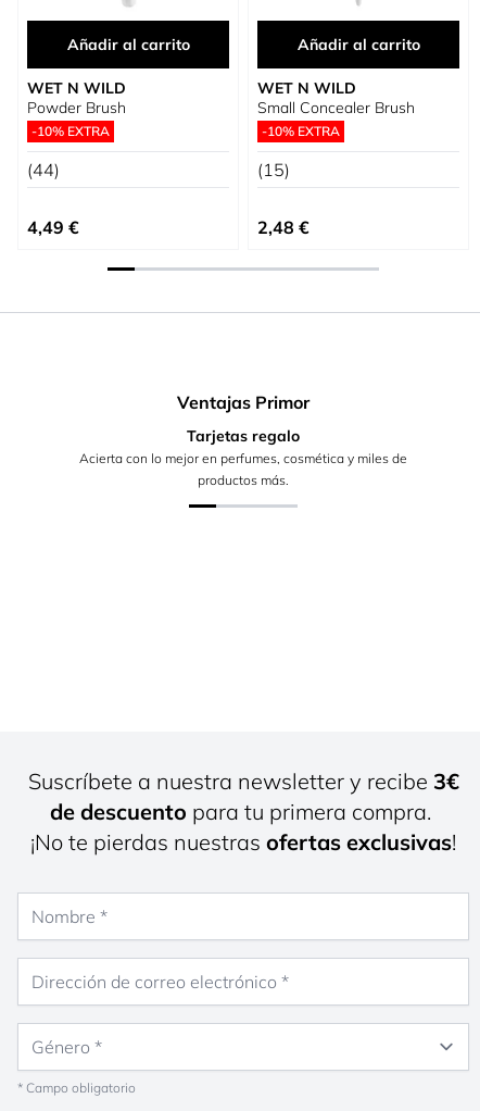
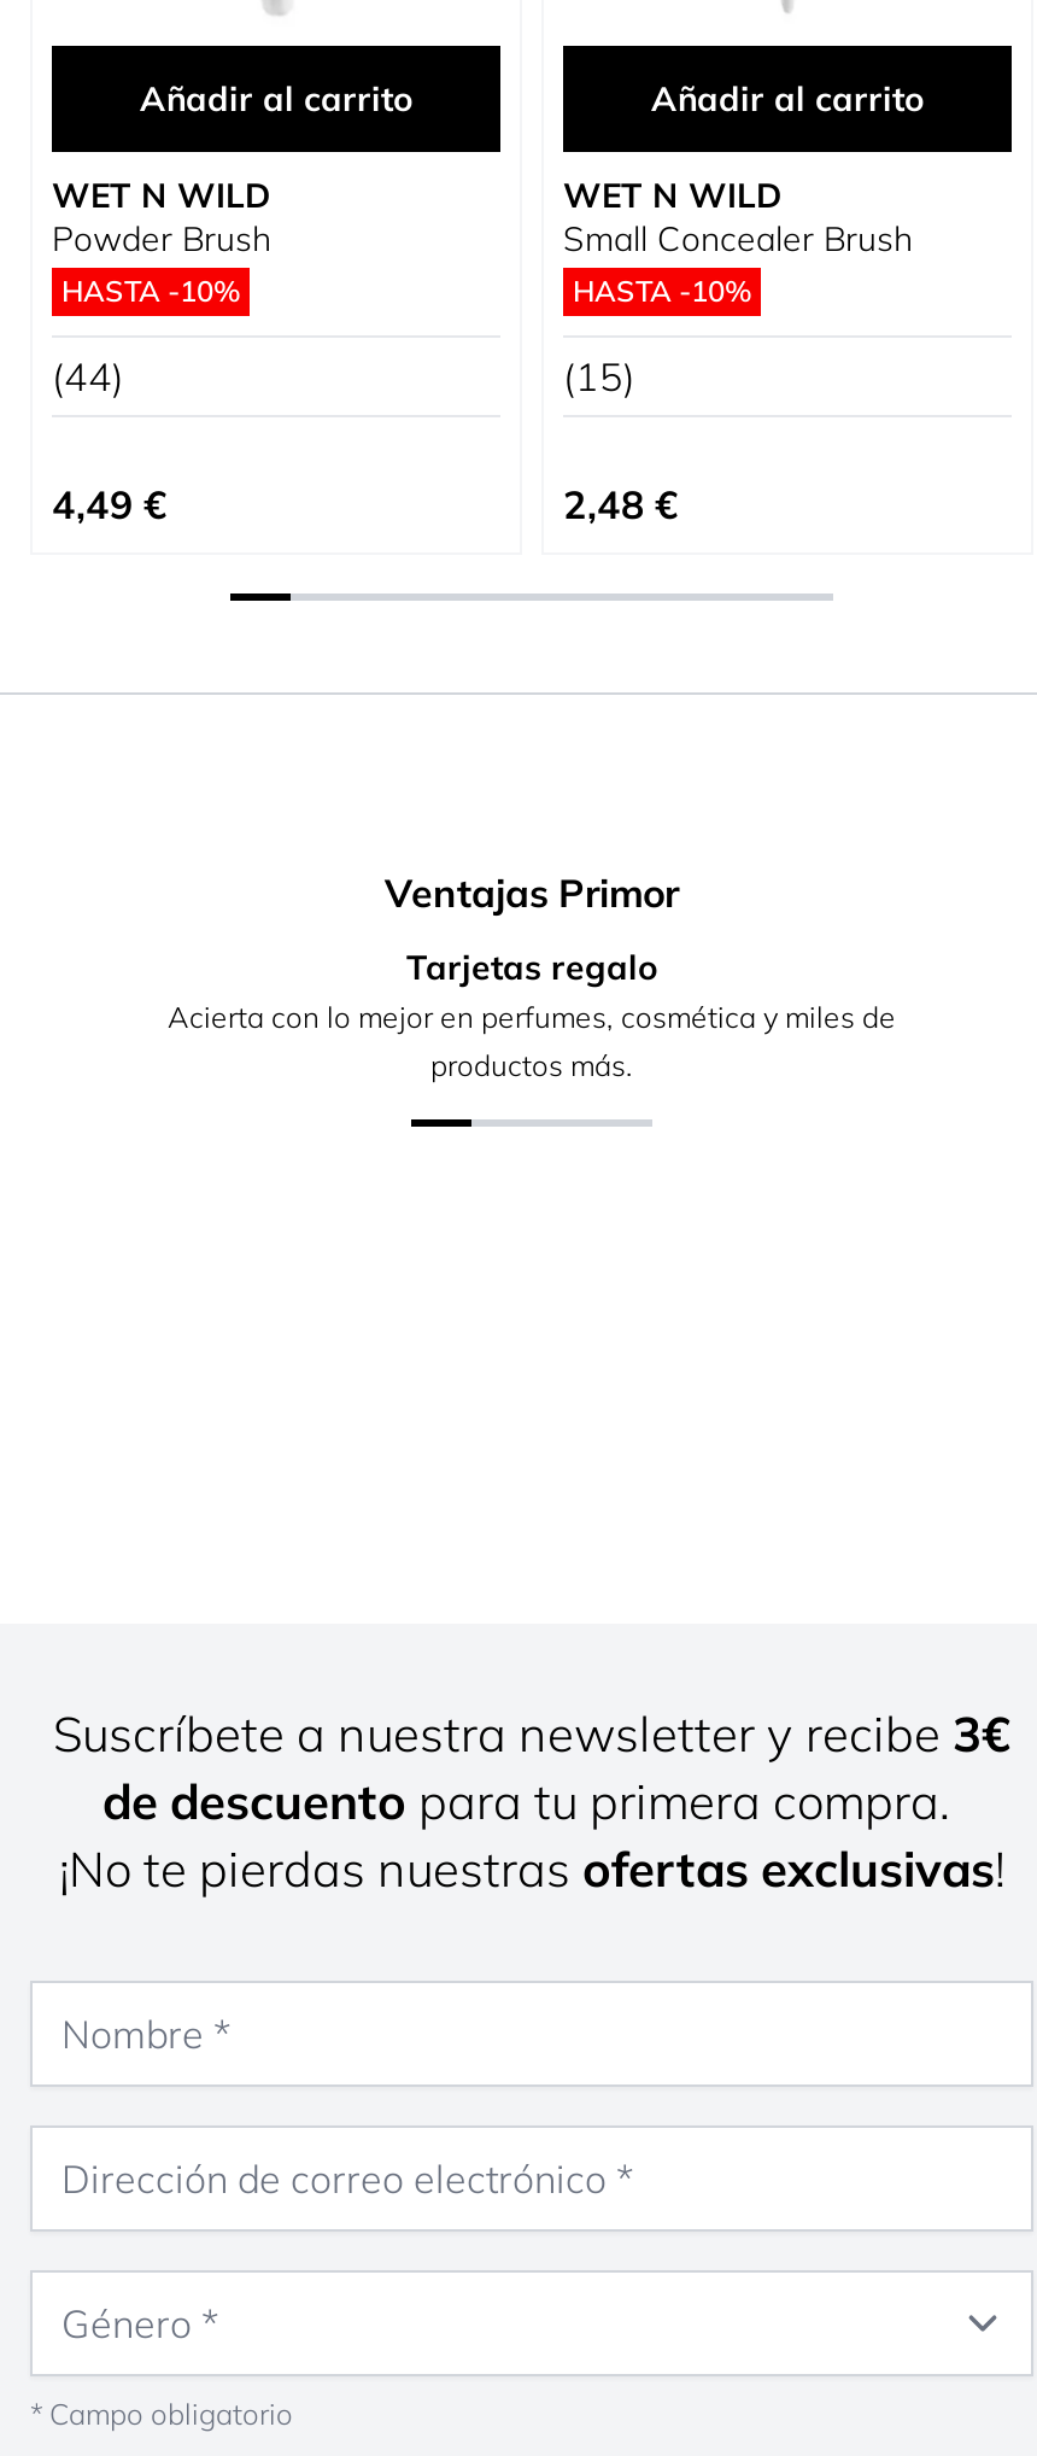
[31,123,110,139] -10% EXTRA -> [61,273,240,309] HASTA -10%
[262,123,340,139] -10% EXTRA -> [573,273,751,309] HASTA -10%

